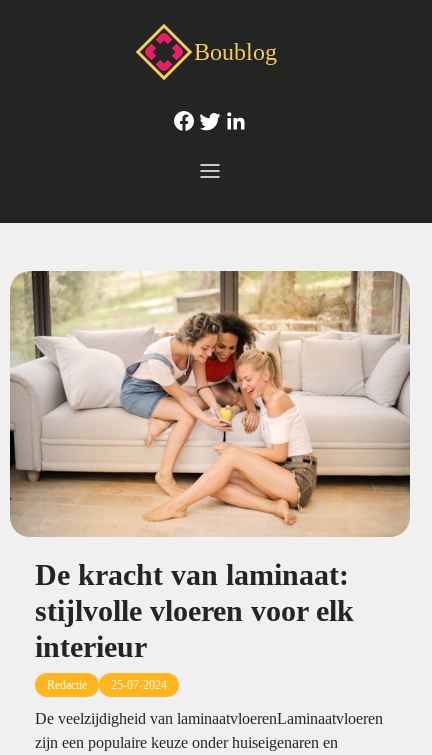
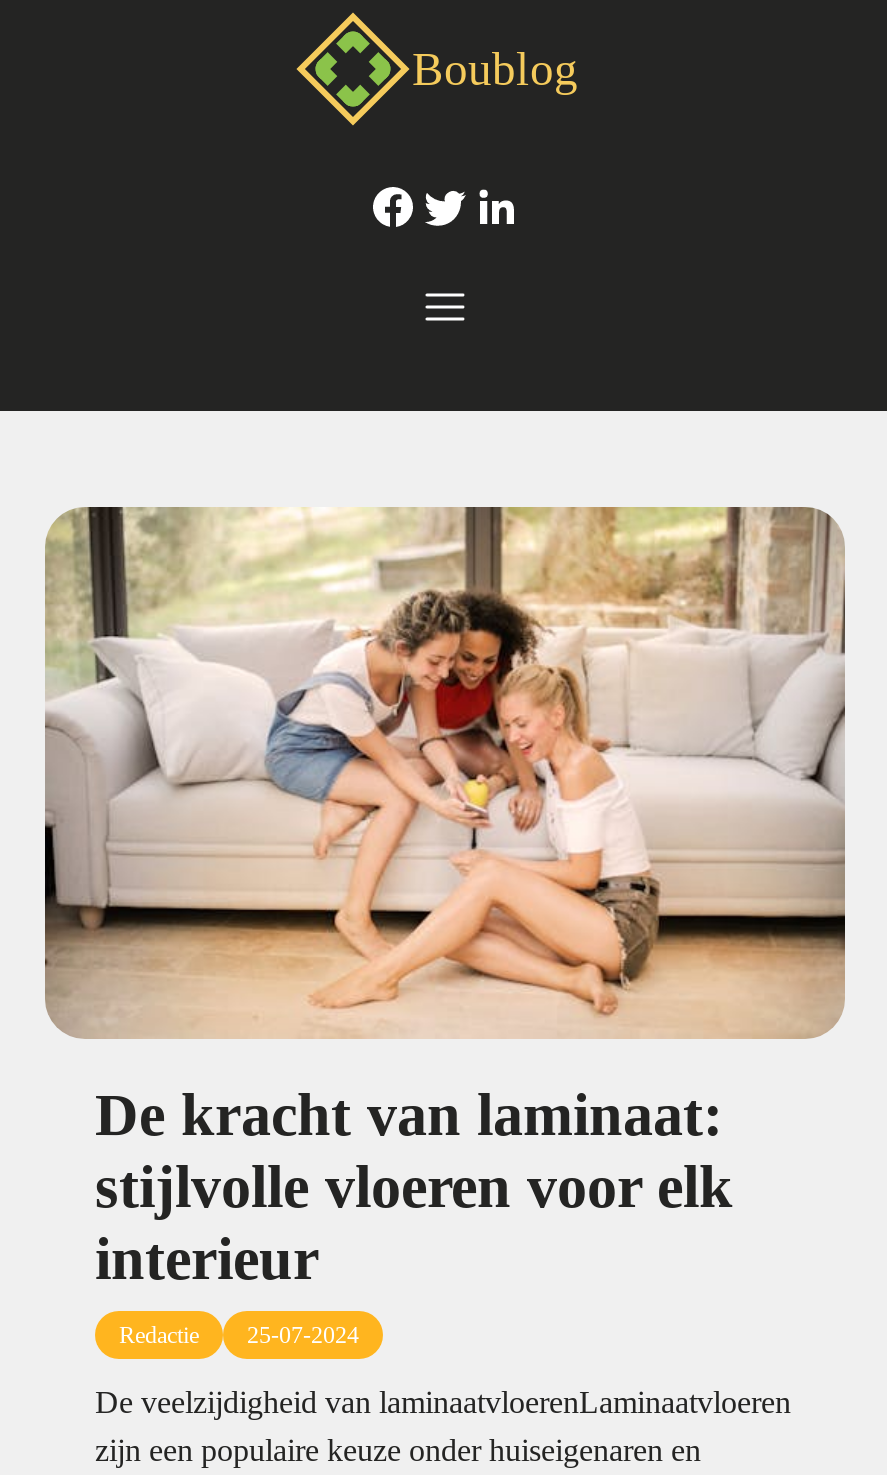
[144,32,184,71] [image] -> [315,31,391,107] [image]

